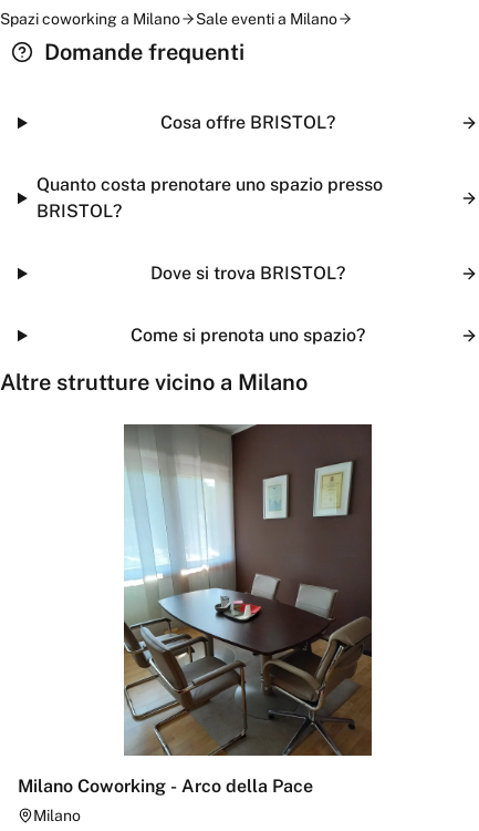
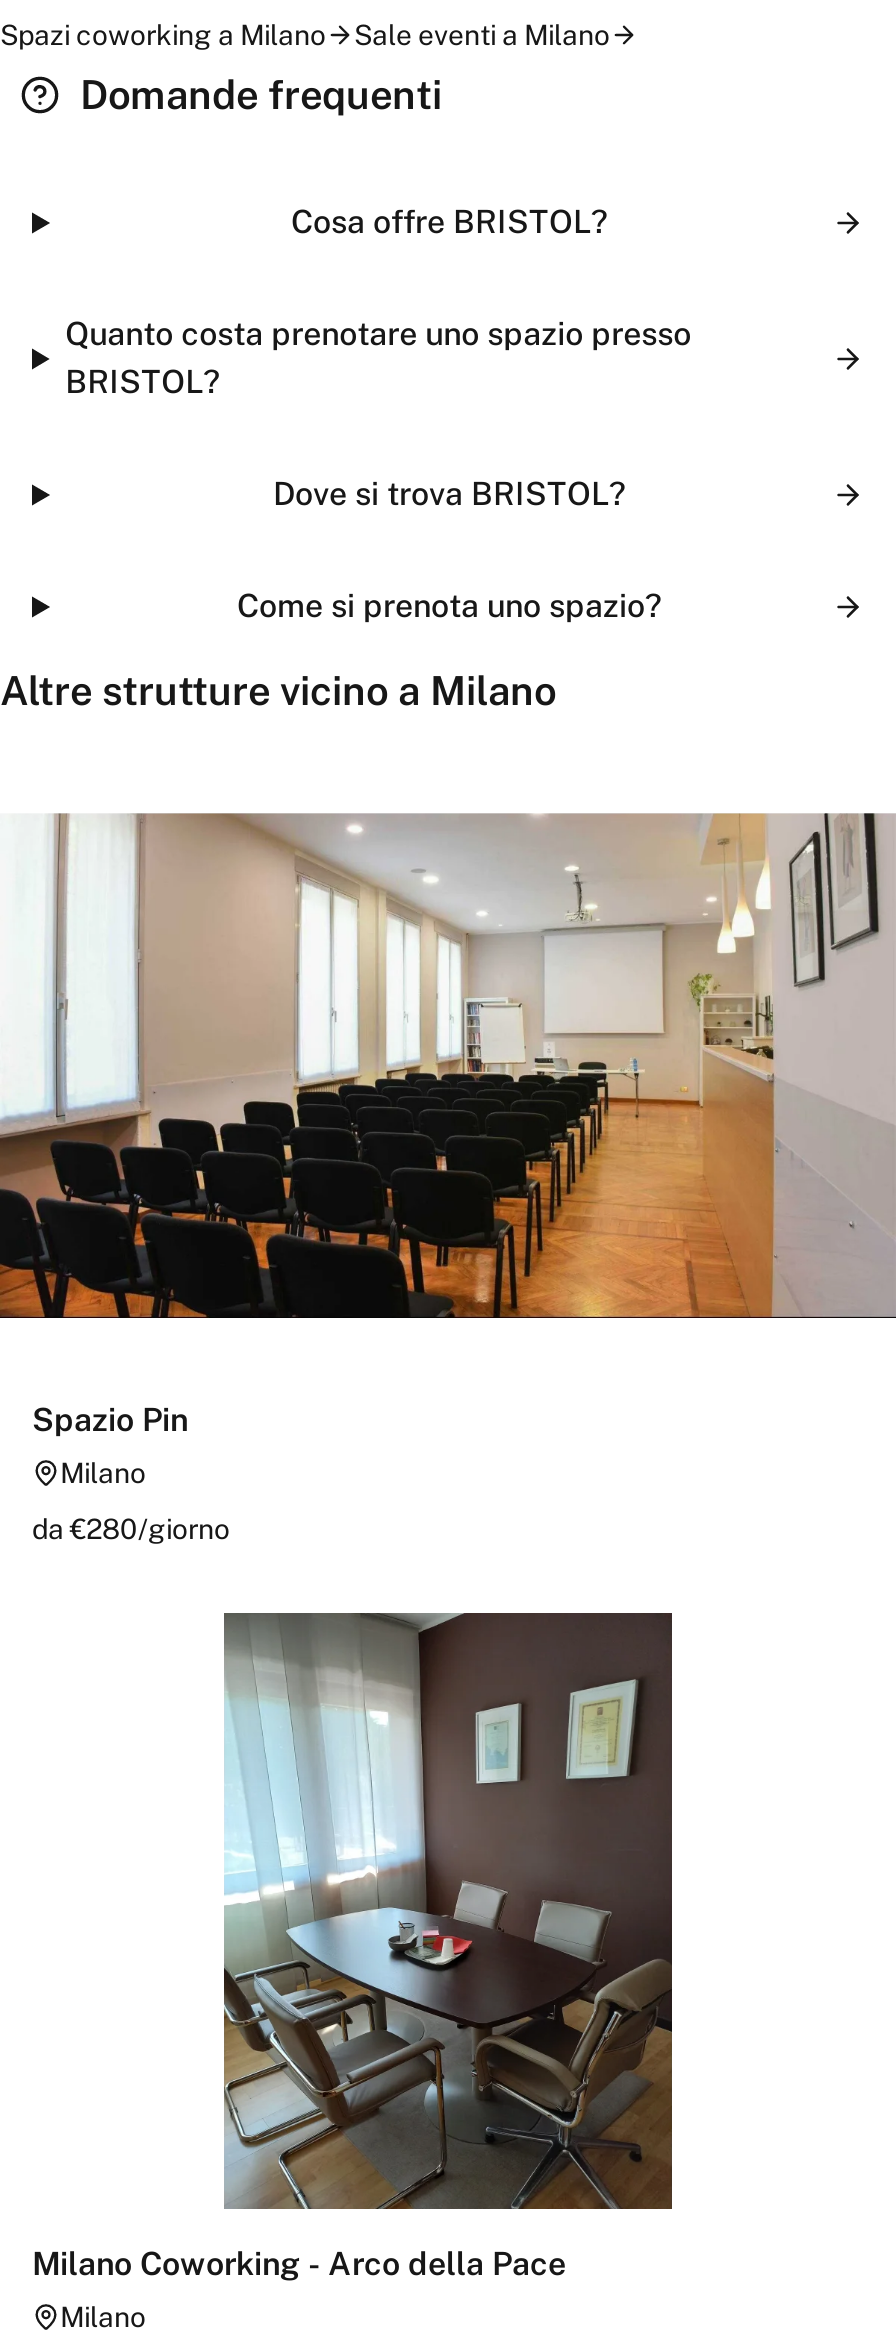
none -> [6,811,890,1319] [image]
none -> [32,1400,230,1544] Spazio Pin | Milano | da €280/giorno

